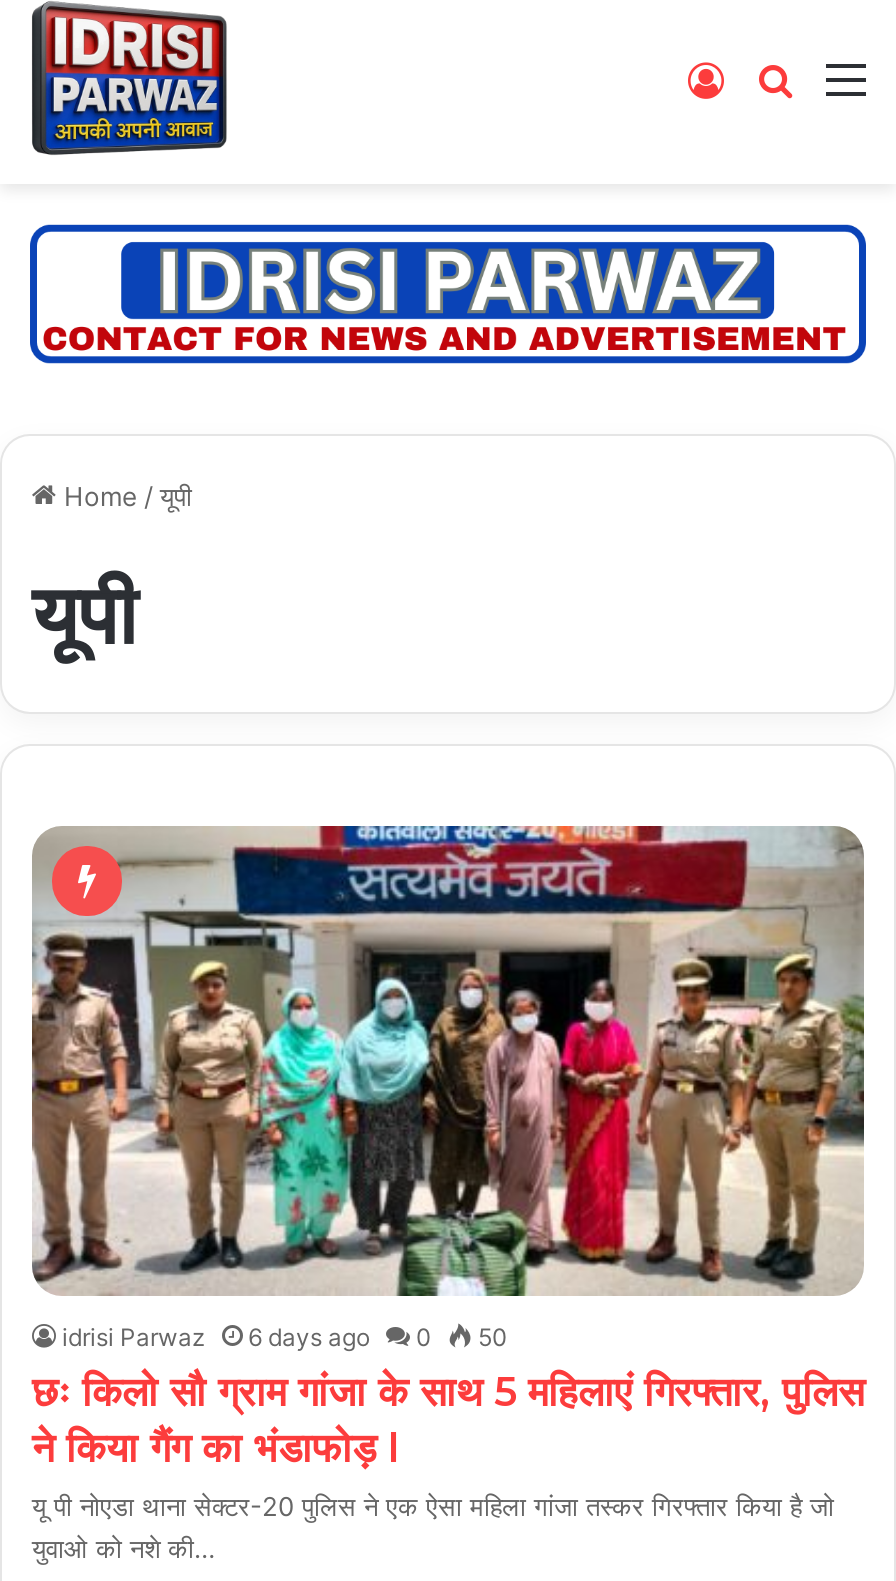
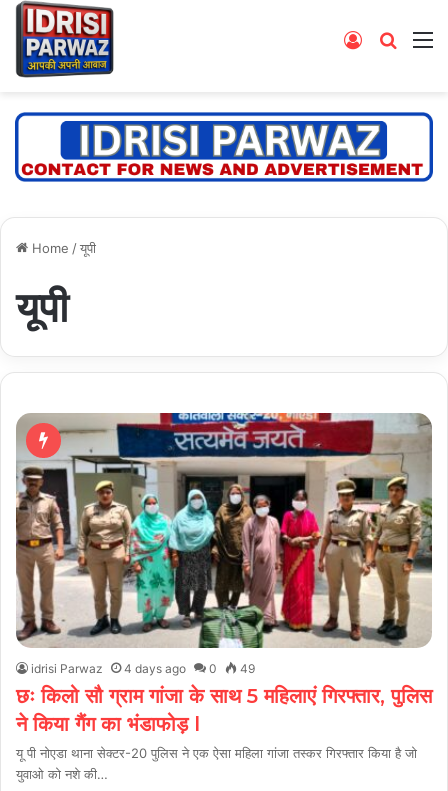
[248,1321,370,1351] 6 days ago -> [124,661,186,676] 4 days ago
[472,1321,508,1351] 50 -> [237,661,255,676] 49

